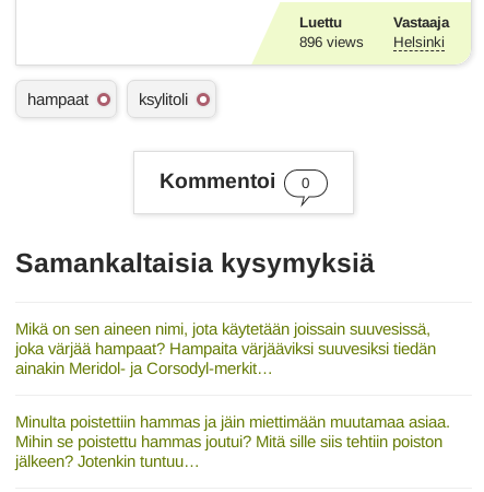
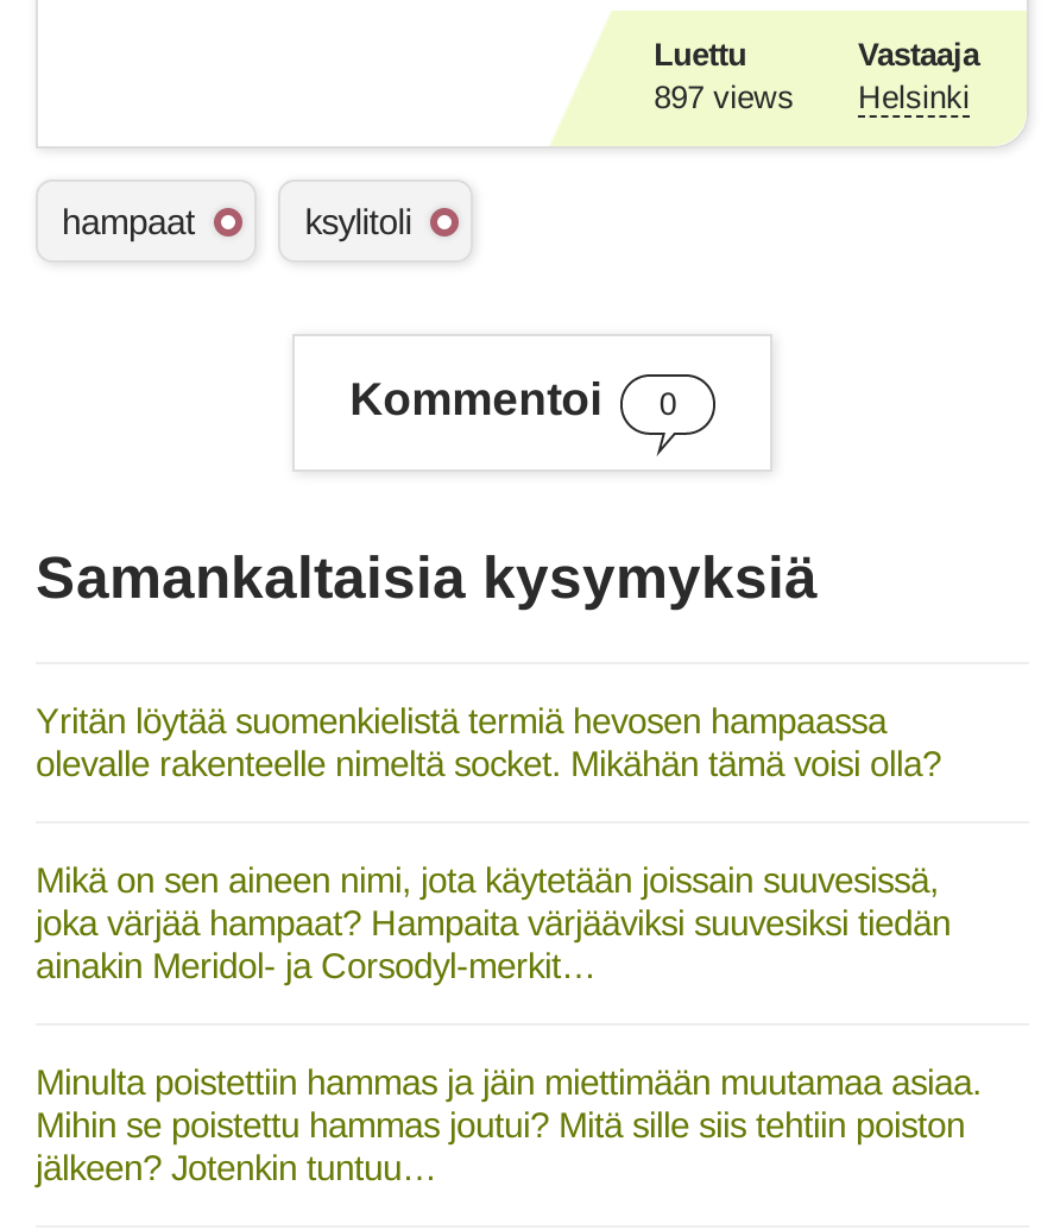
[300,34,445,51] 896 views Helsinki -> [654,81,969,116] 897 views Helsinki
none -> [36,701,941,784] Yritän löytää suomenkielistä termiä hevosen hampaassa | olevalle rakenteelle nimeltä socket. Mikähän tämä voisi olla?

